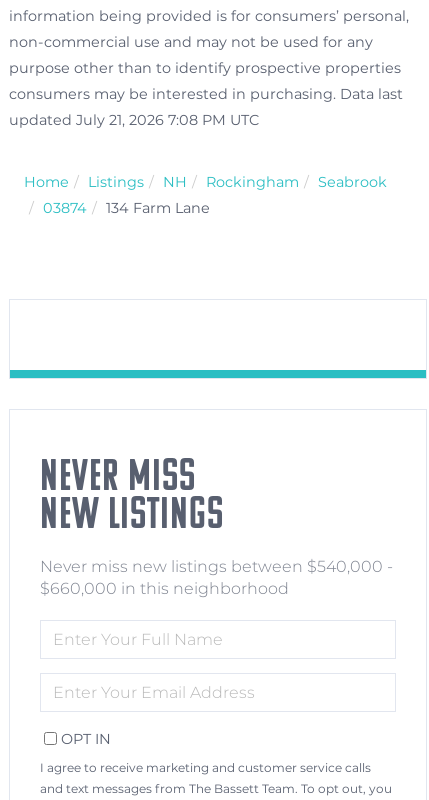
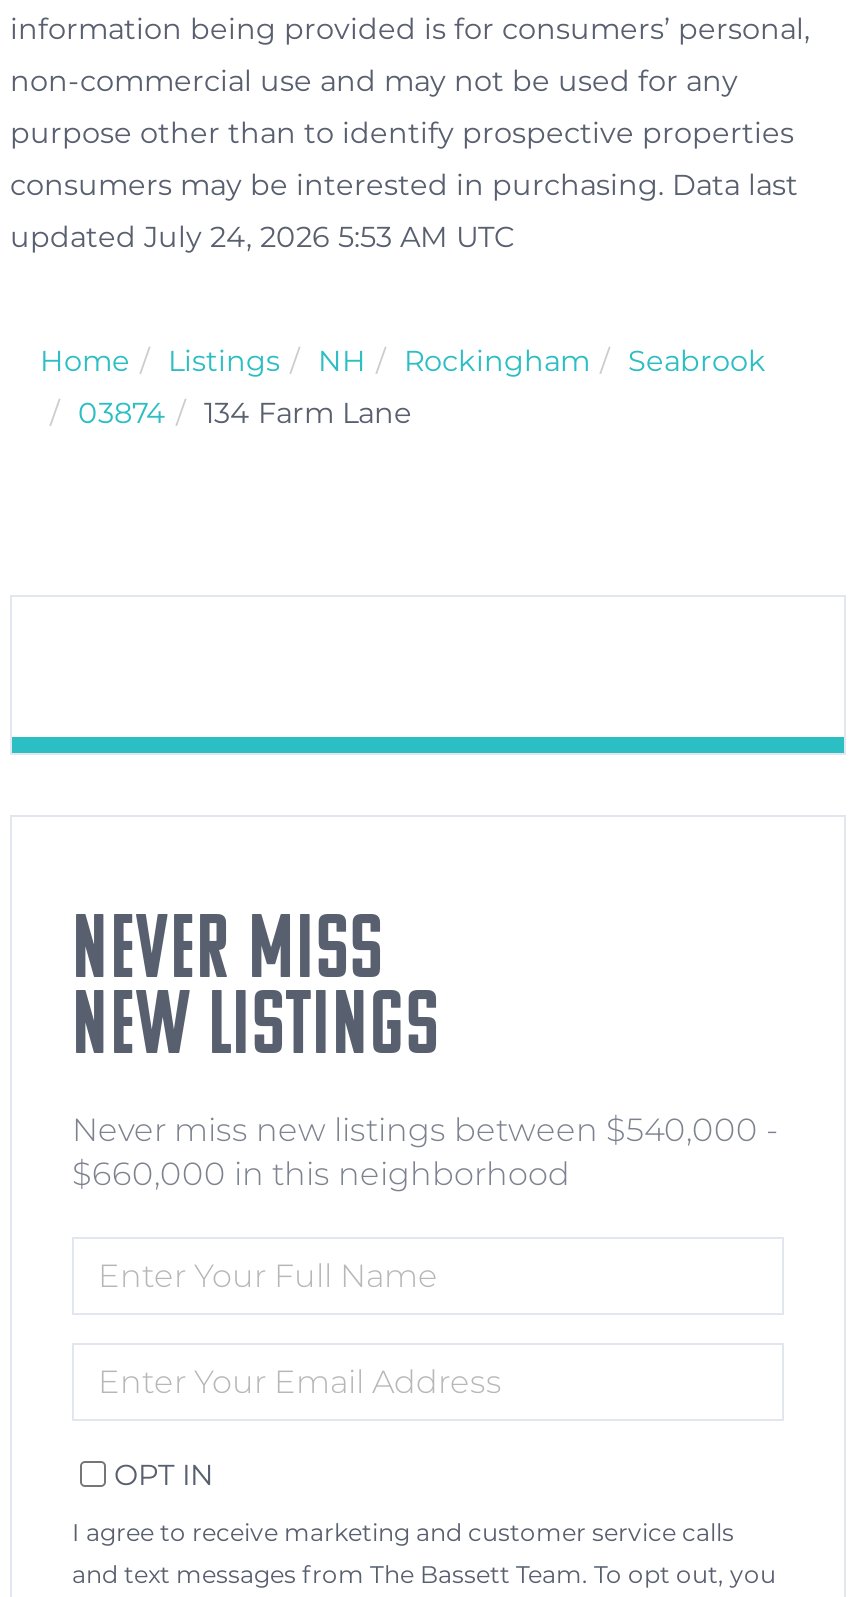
[9,111,259,129] updated July 21, 2026 7:08 PM UTC -> [10,218,514,254] updated July 24, 2026 5:53 AM UTC

